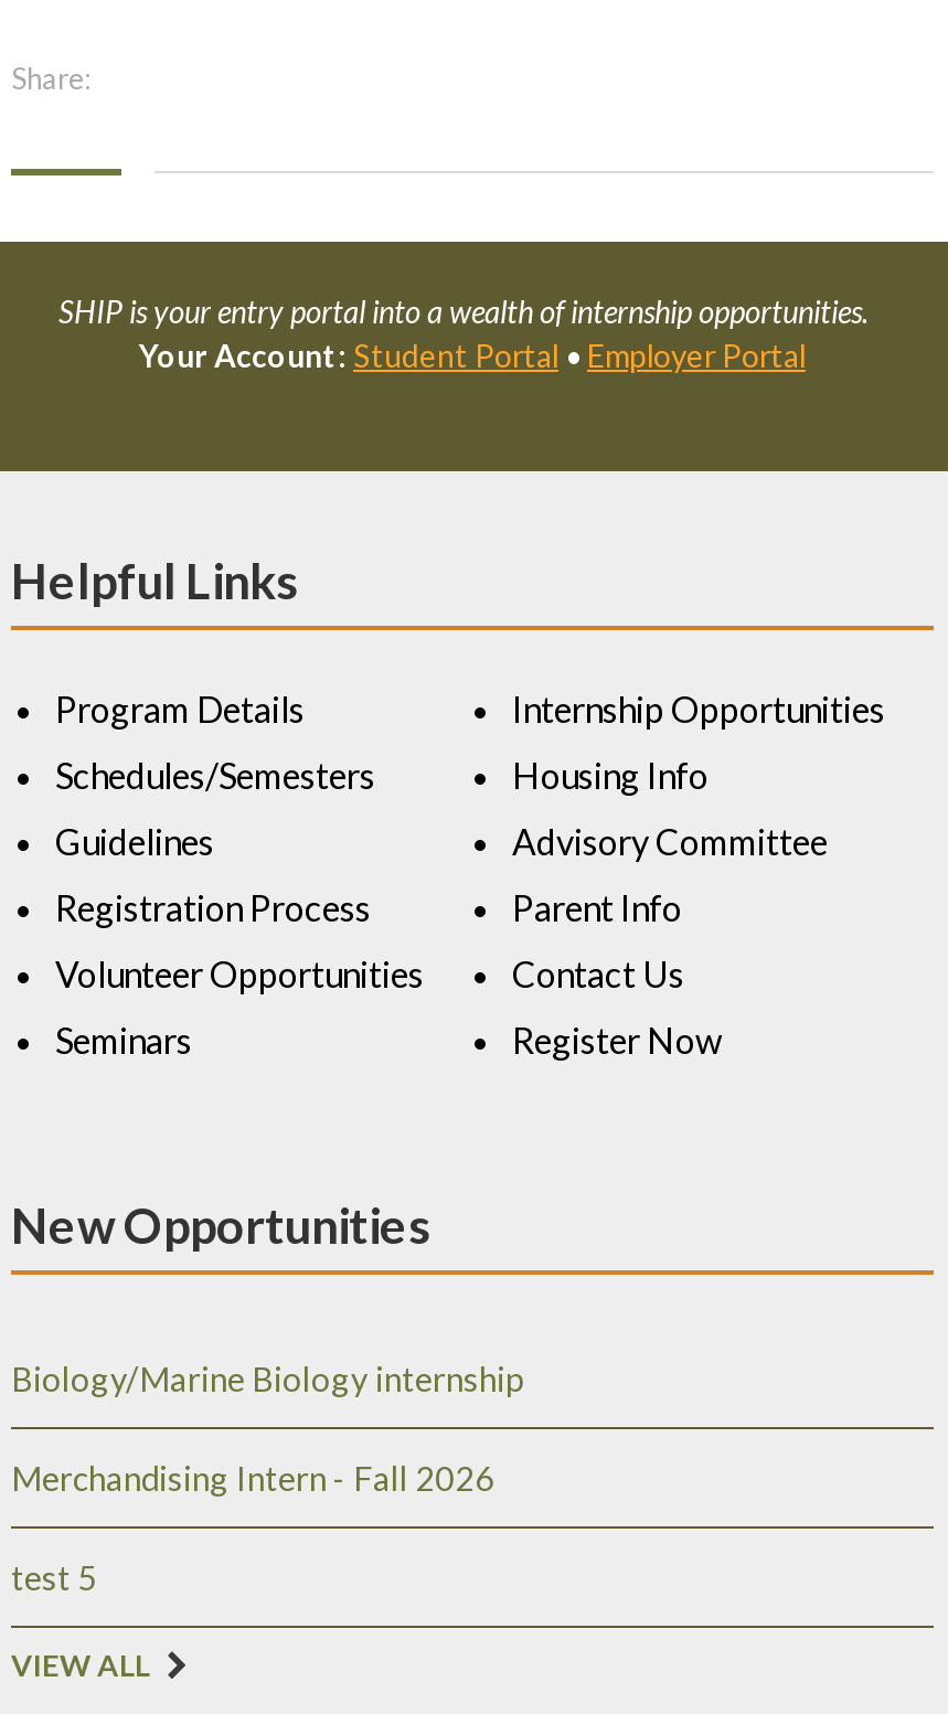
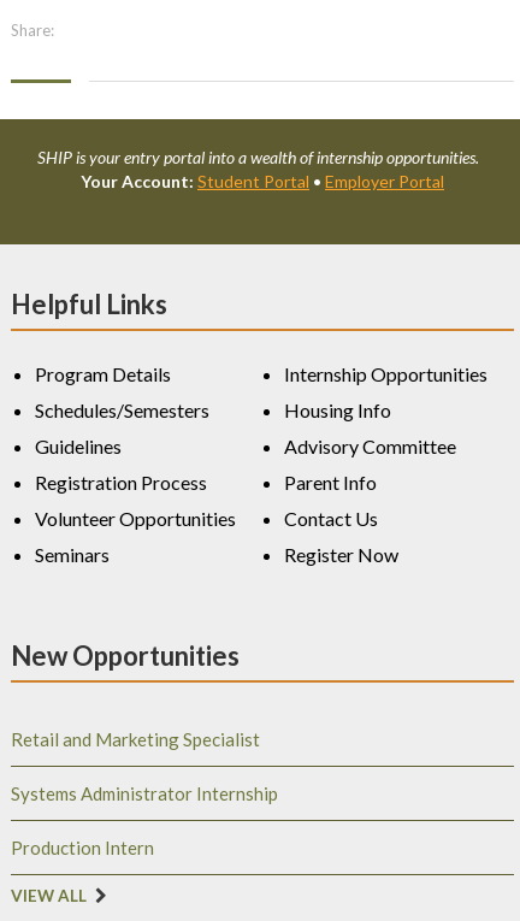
[11,1360,523,1399] Biology/Marine Biology internship -> [11,729,260,751] Retail and Marketing Specialist
[11,1459,494,1499] Merchandising Intern - Fall 2026 -> [11,783,278,805] Systems Administrator Internship
[11,1558,97,1598] test 5 -> [11,837,154,859] Production Intern

